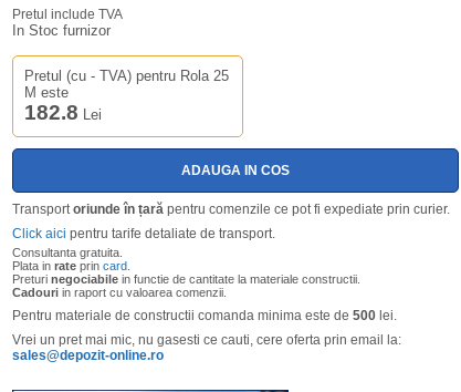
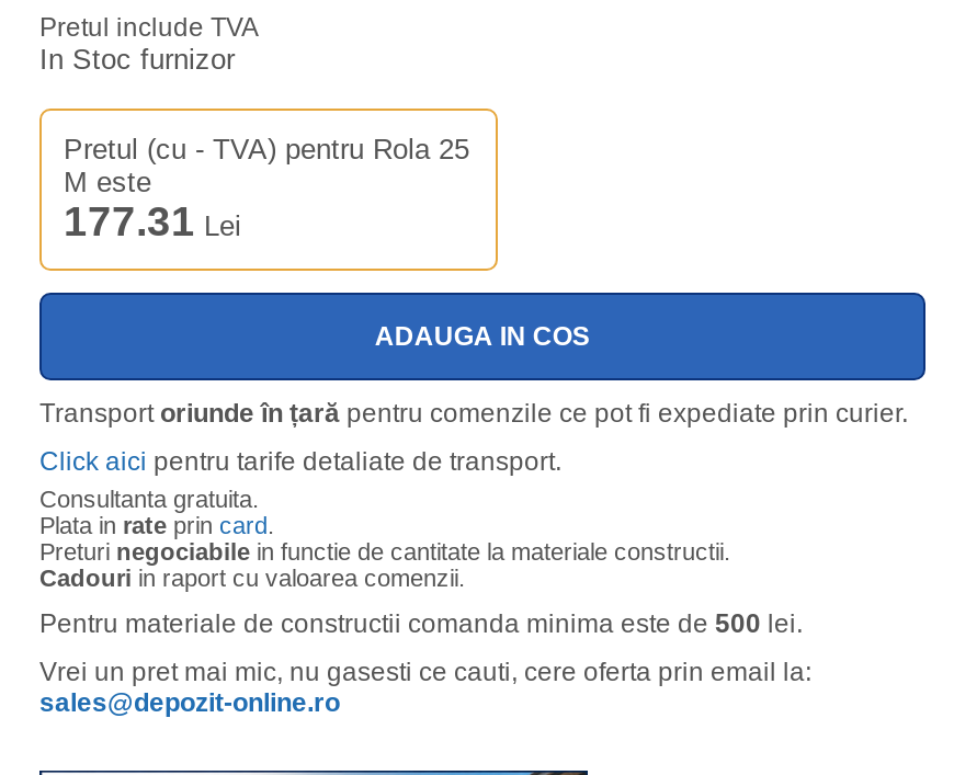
[24,101,102,124] 182.8 Lei -> [64,198,241,244] 177.31 Lei

